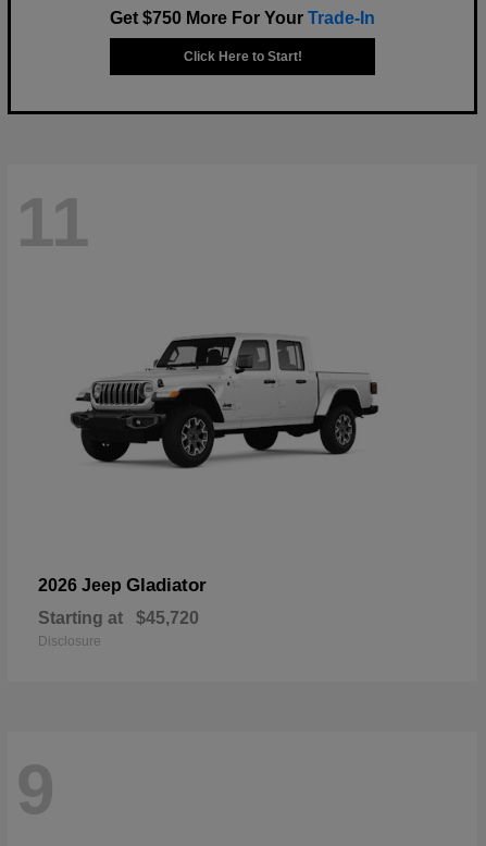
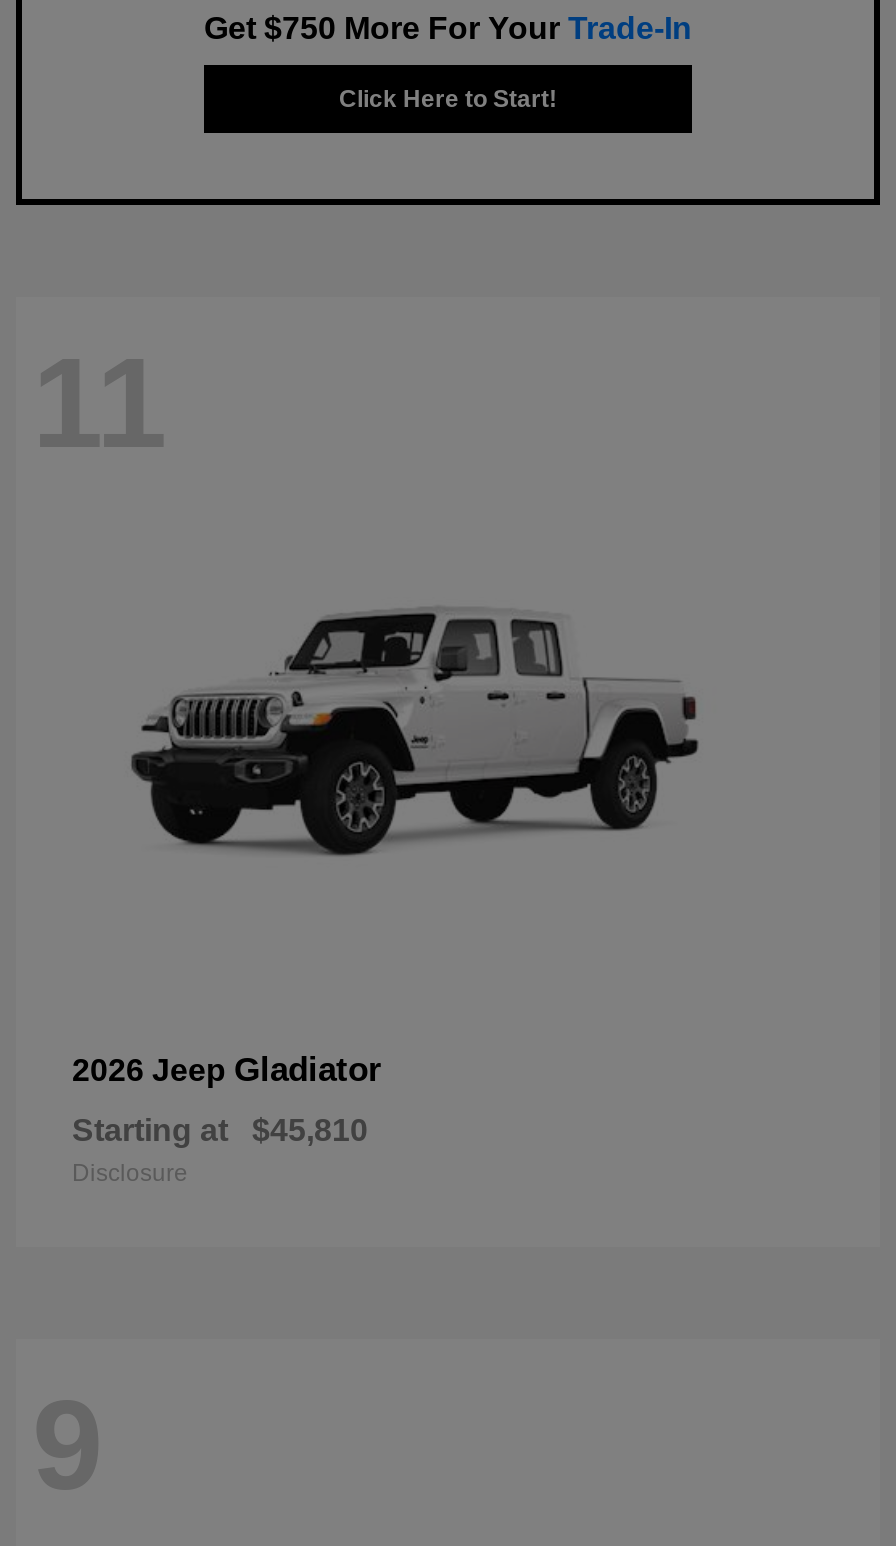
[38,609,199,627] Starting at $45,720 -> [72,1113,368,1147] Starting at $45,810

